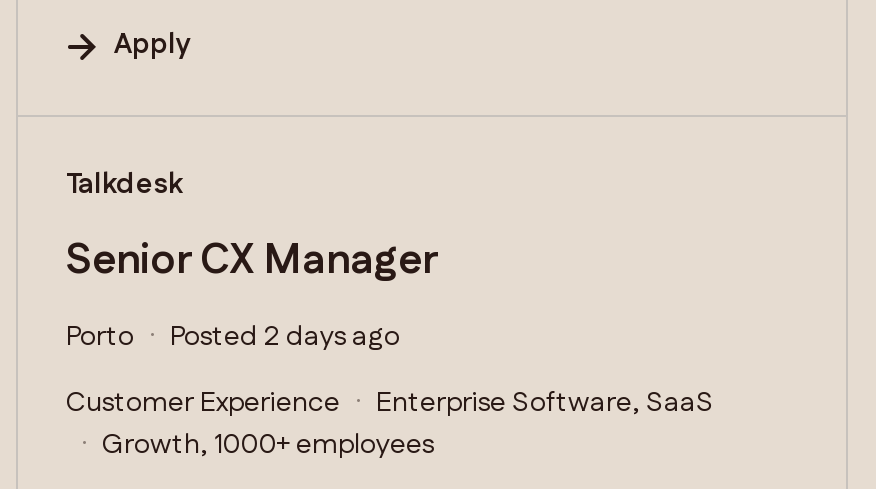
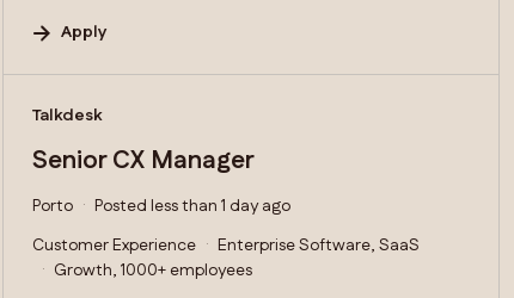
[170,317,400,357] Posted 2 days ago -> [94,194,290,218] Posted less than 1 day ago

